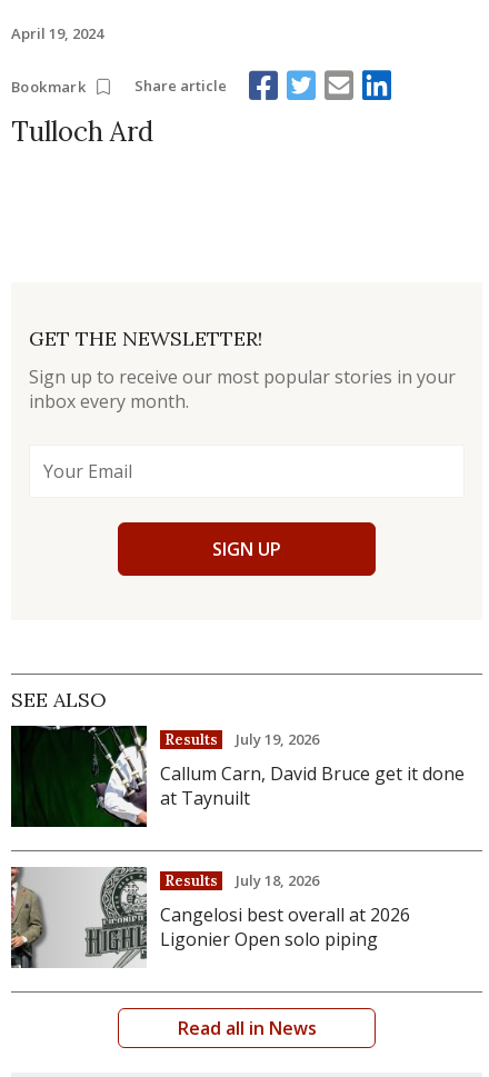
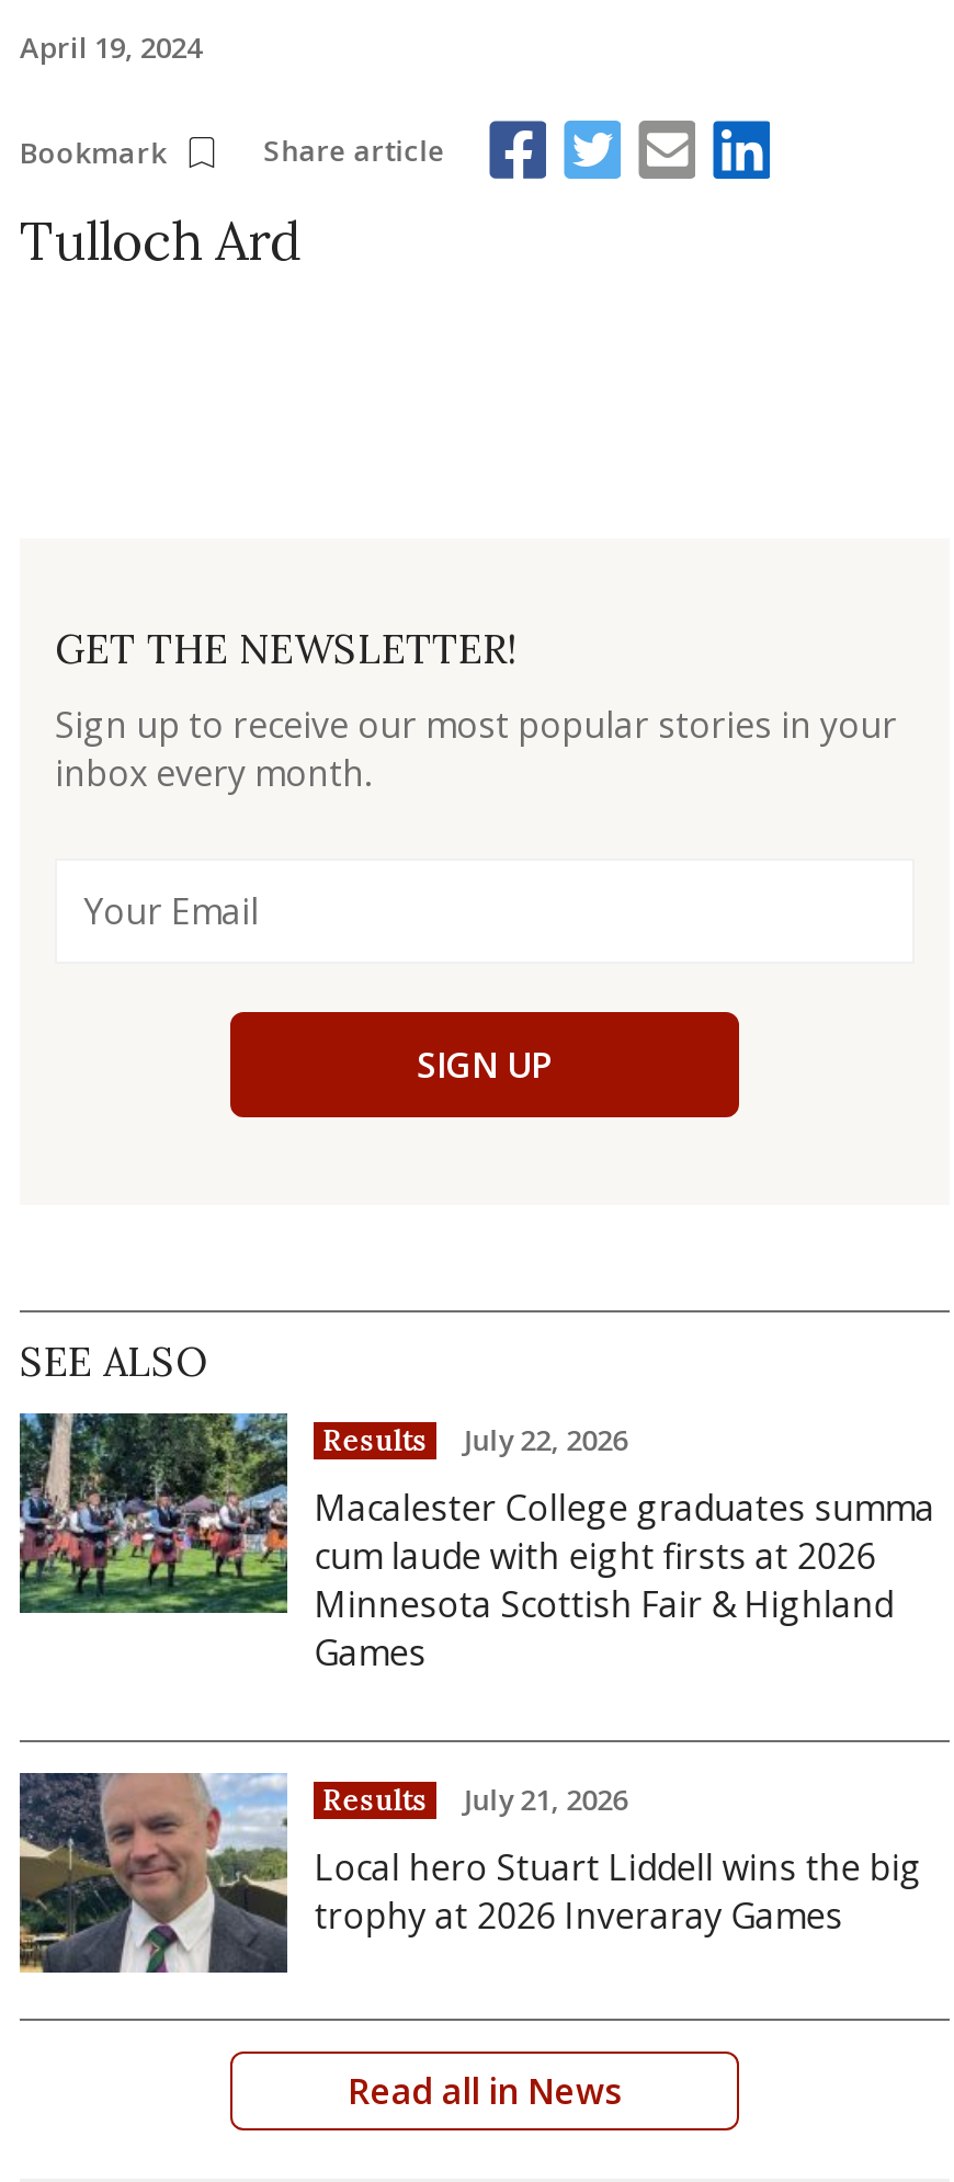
[10,725,465,828] [image] | Callum Carn, David Bruce get it done | at Taynuilt -> [18,1411,935,1677] [image] | Macalester College graduates summa | cum laude with eight firsts at 2026 | Minnesota Scottish Fair & Highland | Games
[165,729,319,749] Results July 19, 2026 -> [323,1420,628,1460] Results July 22, 2026
[10,866,410,969] [image] | Cangelosi best overall at 2026 | Ligonier Open solo piping -> [18,1773,922,1975] [image] | Local hero Stuart Liddell wins the big | trophy at 2026 Inveraray Games
[165,871,319,891] Results July 18, 2026 -> [323,1780,628,1820] Results July 21, 2026

